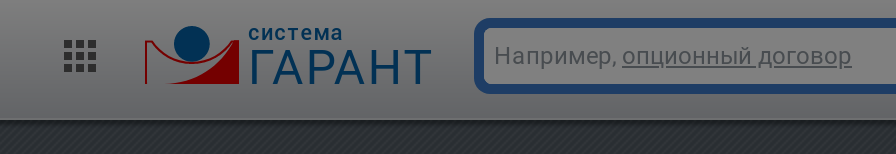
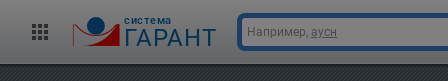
[494,42,852,70] Например, опционный договор -> [247,25,337,39] Например, аусн

